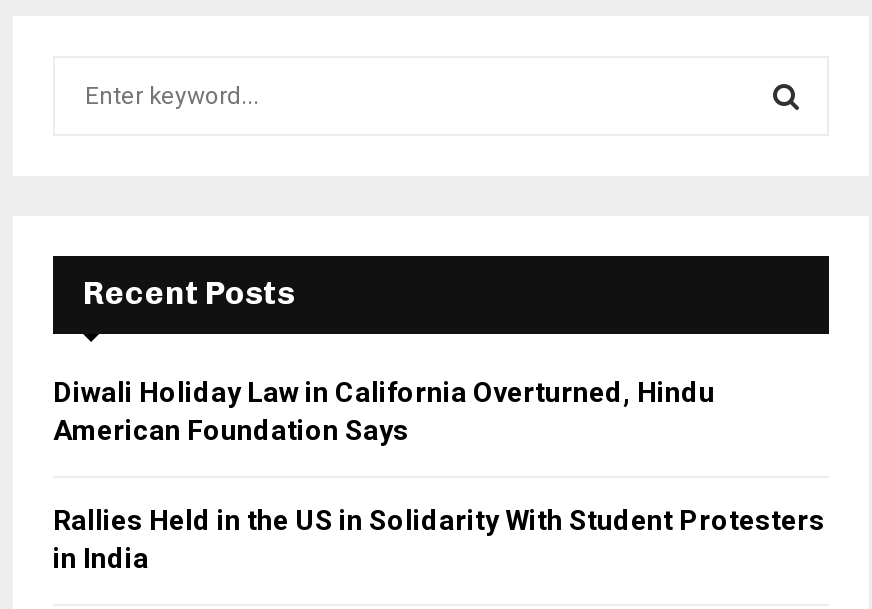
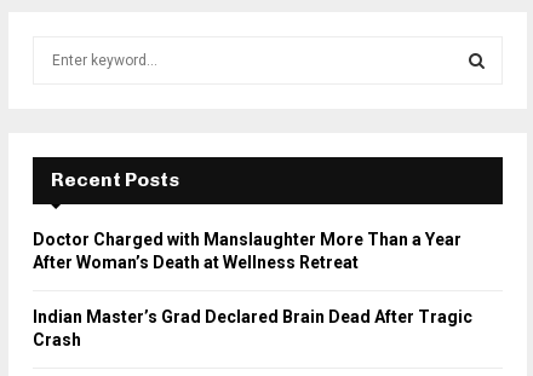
[53,376,715,446] Diwali Holiday Law in California Overturned, Hindu | American Foundation Says -> [33,229,462,272] Doctor Charged with Manslaughter More Than a Year | After Woman’s Death at Wellness Retreat
[53,504,825,574] Rallies Held in the US in Solidarity With Student Protesters | in India -> [33,307,472,349] Indian Master’s Grad Declared Brain Dead After Tragic | Crash

